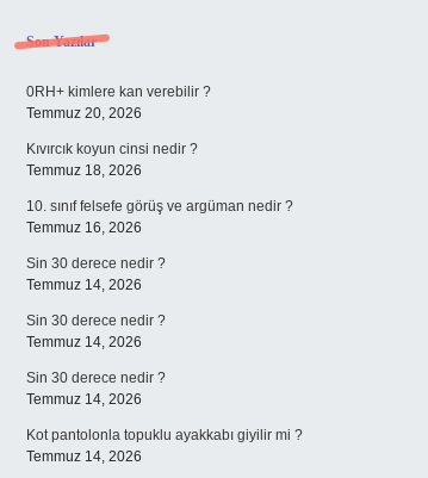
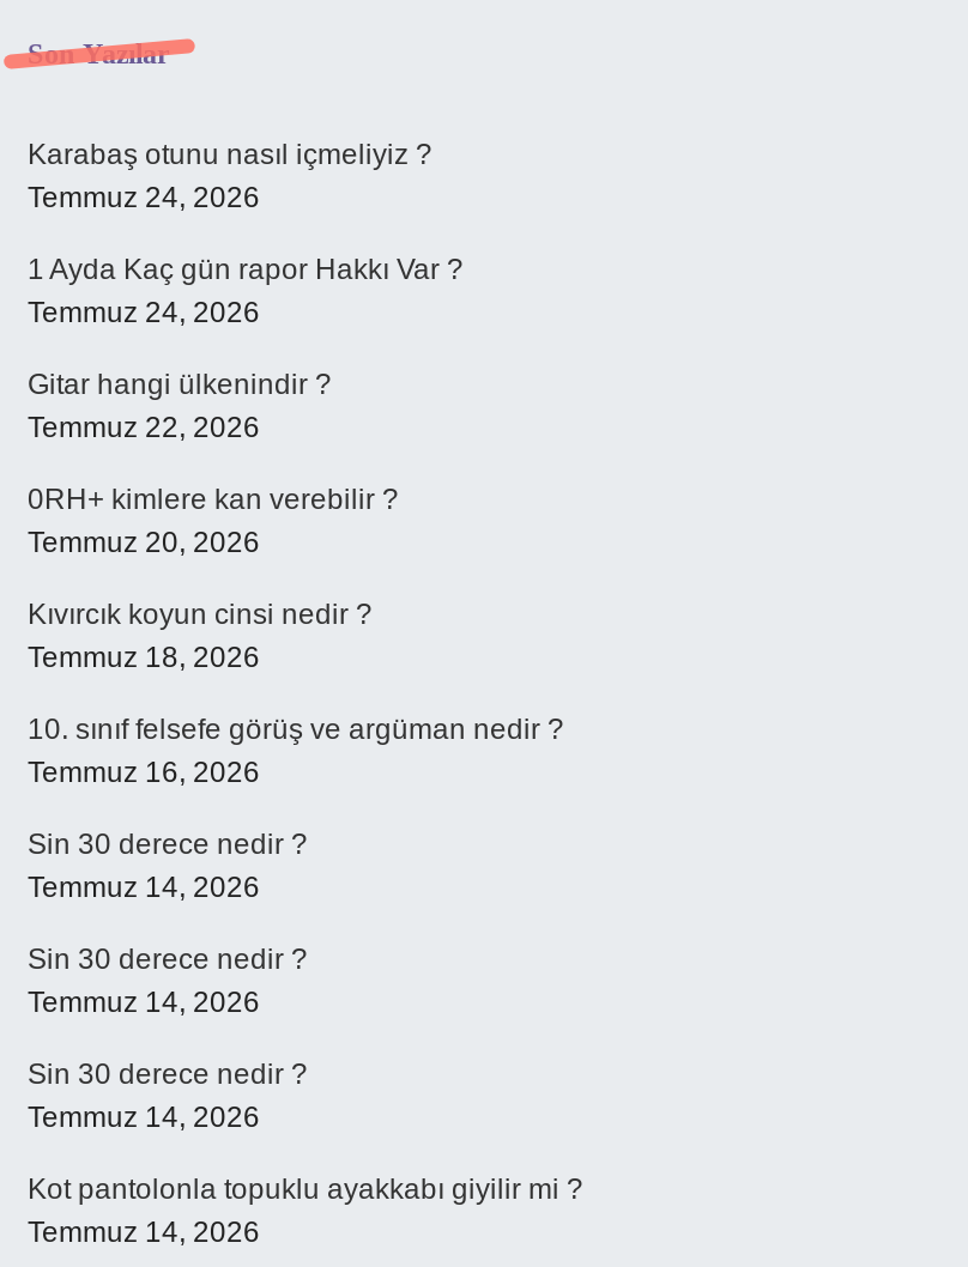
none -> [28,138,464,444] Karabaş otunu nasıl içmeliyiz ? | Temmuz 24, 2026 | 1 Ayda Kaç gün rapor Hakkı Var ? | Temmuz 24, 2026 | Gitar hangi ülkenindir ? | Temmuz 22, 2026

